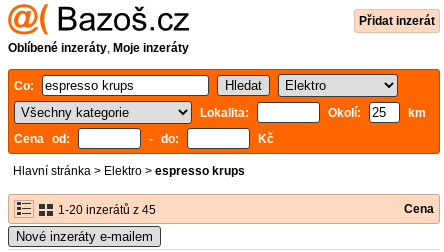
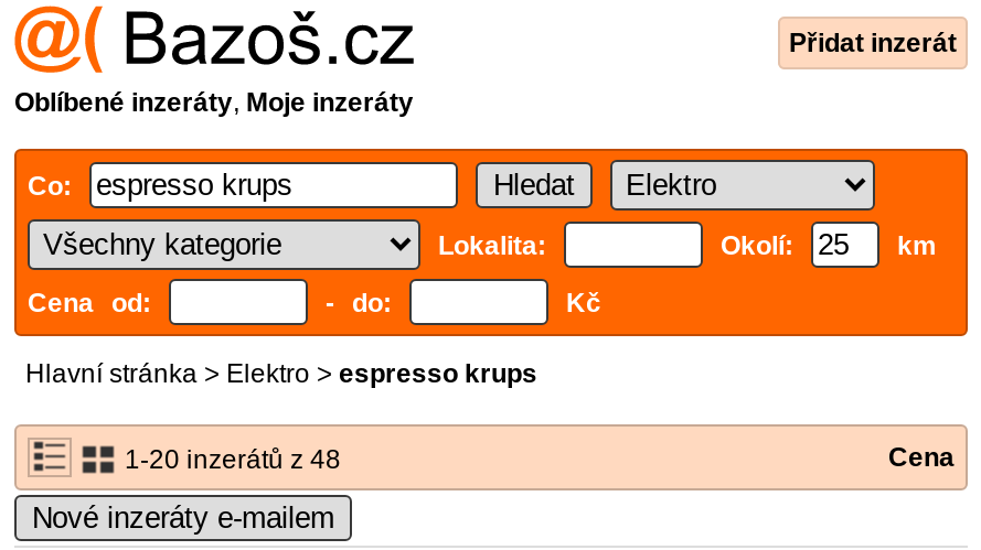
[55,203,156,217] 1-20 inzerátů z 45 -> [118,444,341,475] 1-20 inzerátů z 48

